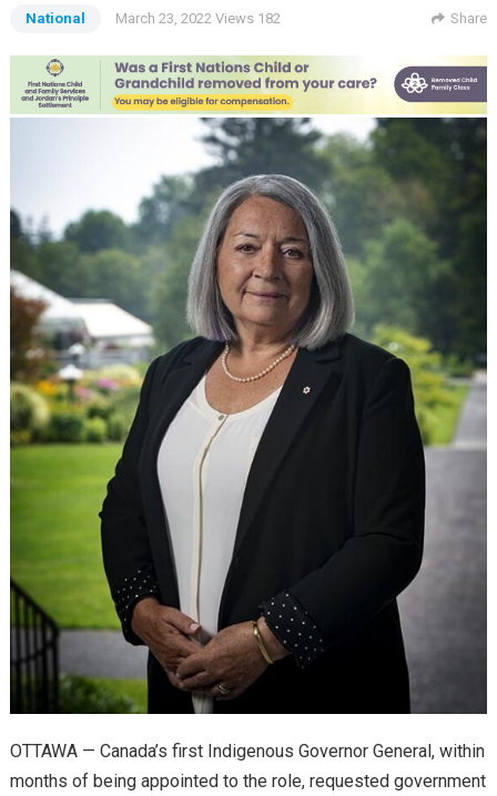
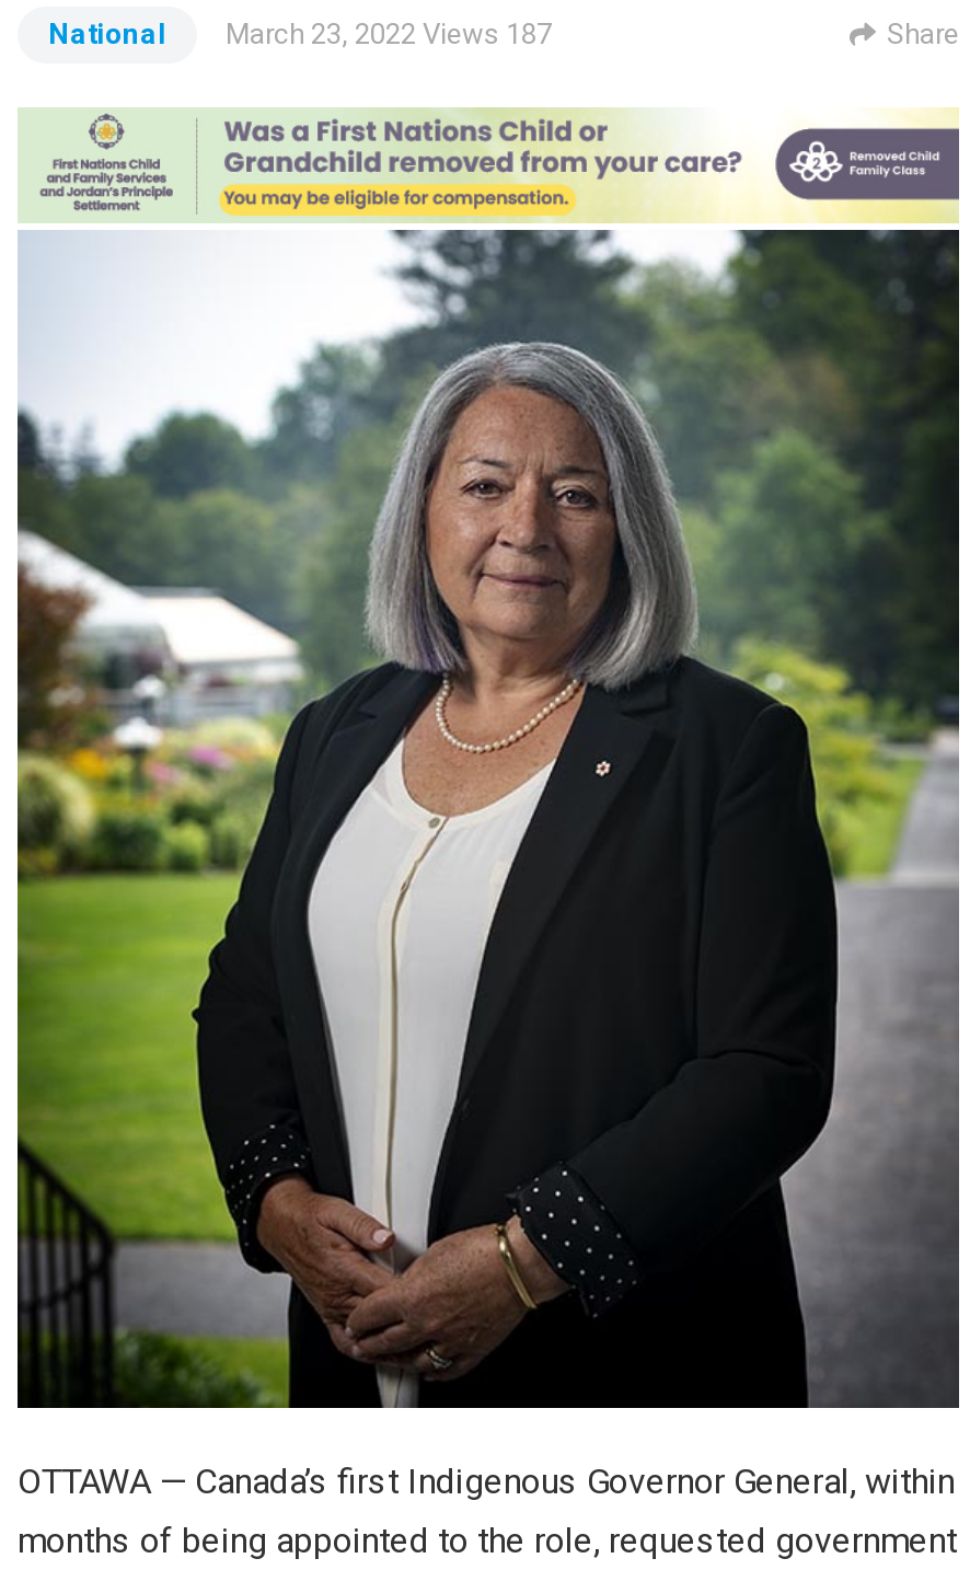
[26,10,281,27] National March 23, 2022 Views 182 -> [48,18,552,50] National March 23, 2022 Views 187

